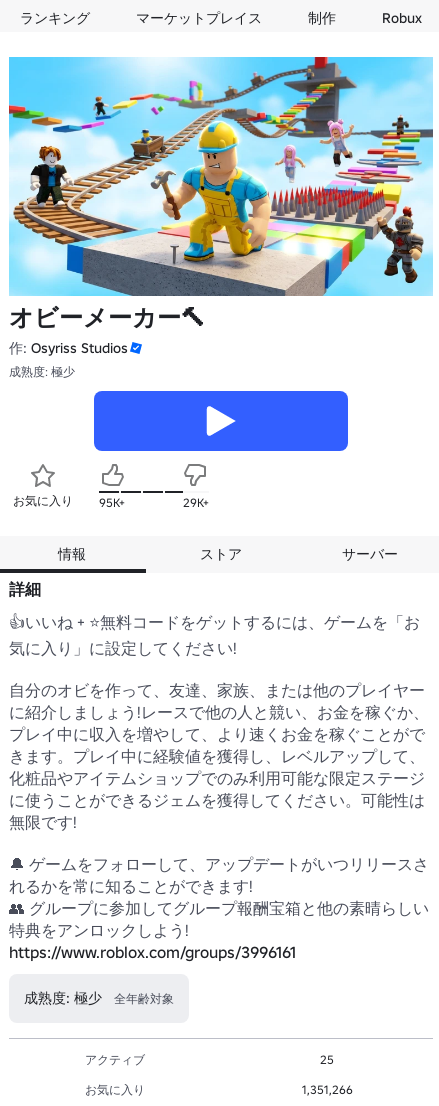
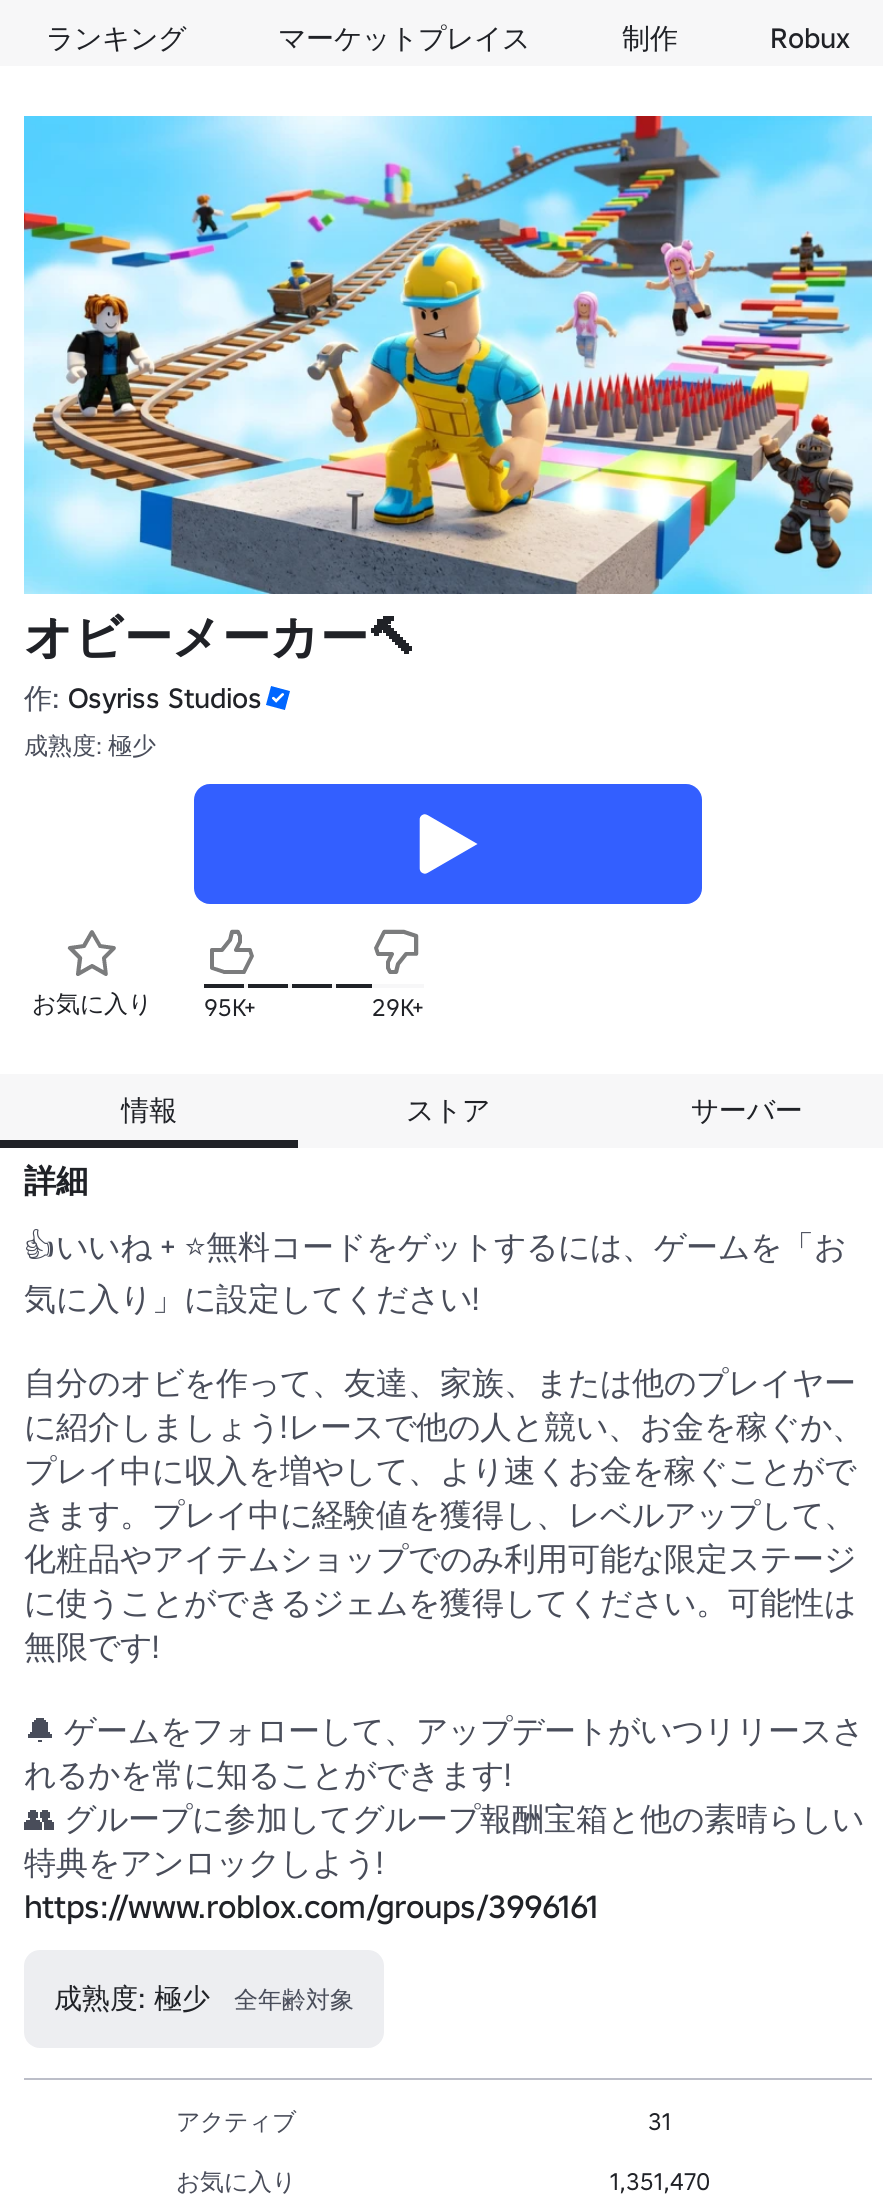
[320,1051,334,1066] 25 -> [648,2105,672,2135] 31
[301,1081,352,1096] 1,351,266 -> [610,2165,710,2195] 1,351,470

